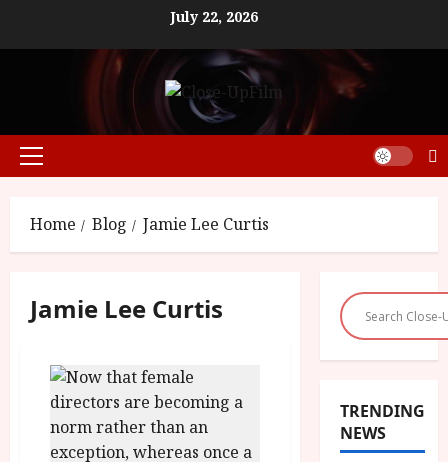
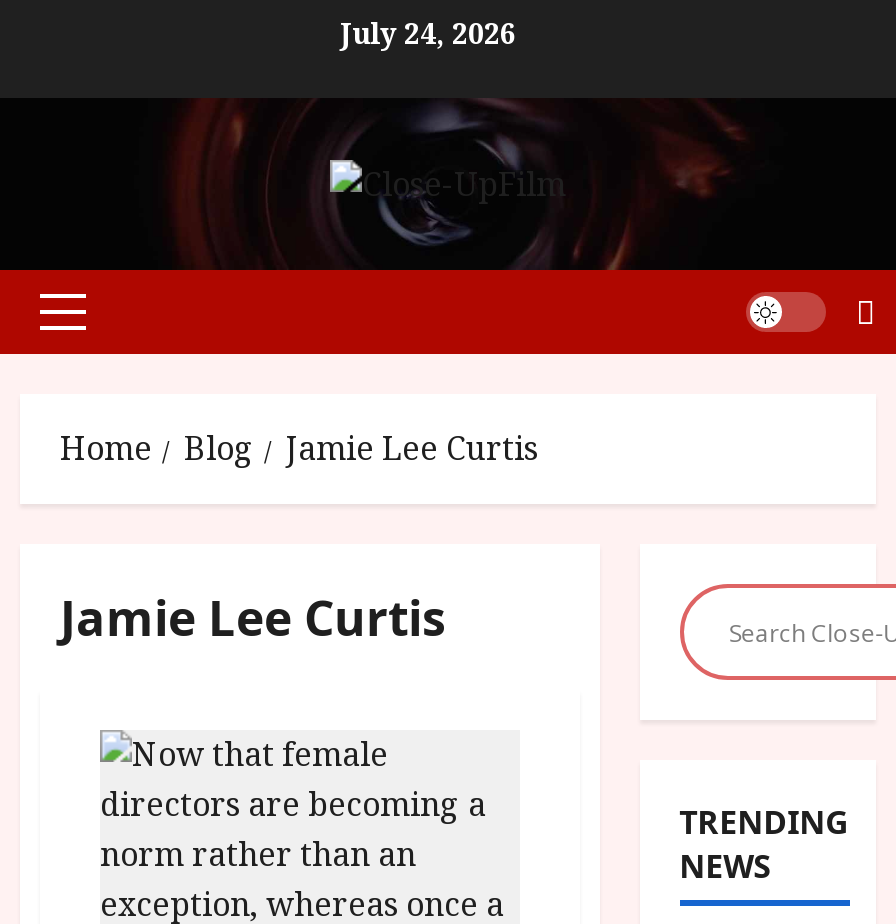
[170,7,258,26] July 22, 2026 -> [340,14,516,52] July 24, 2026

